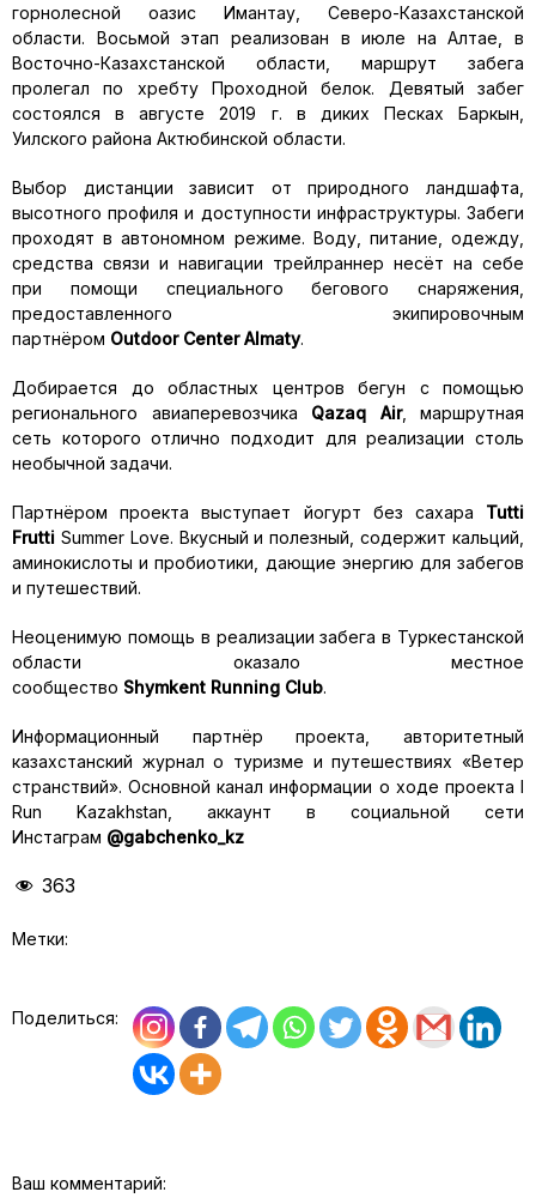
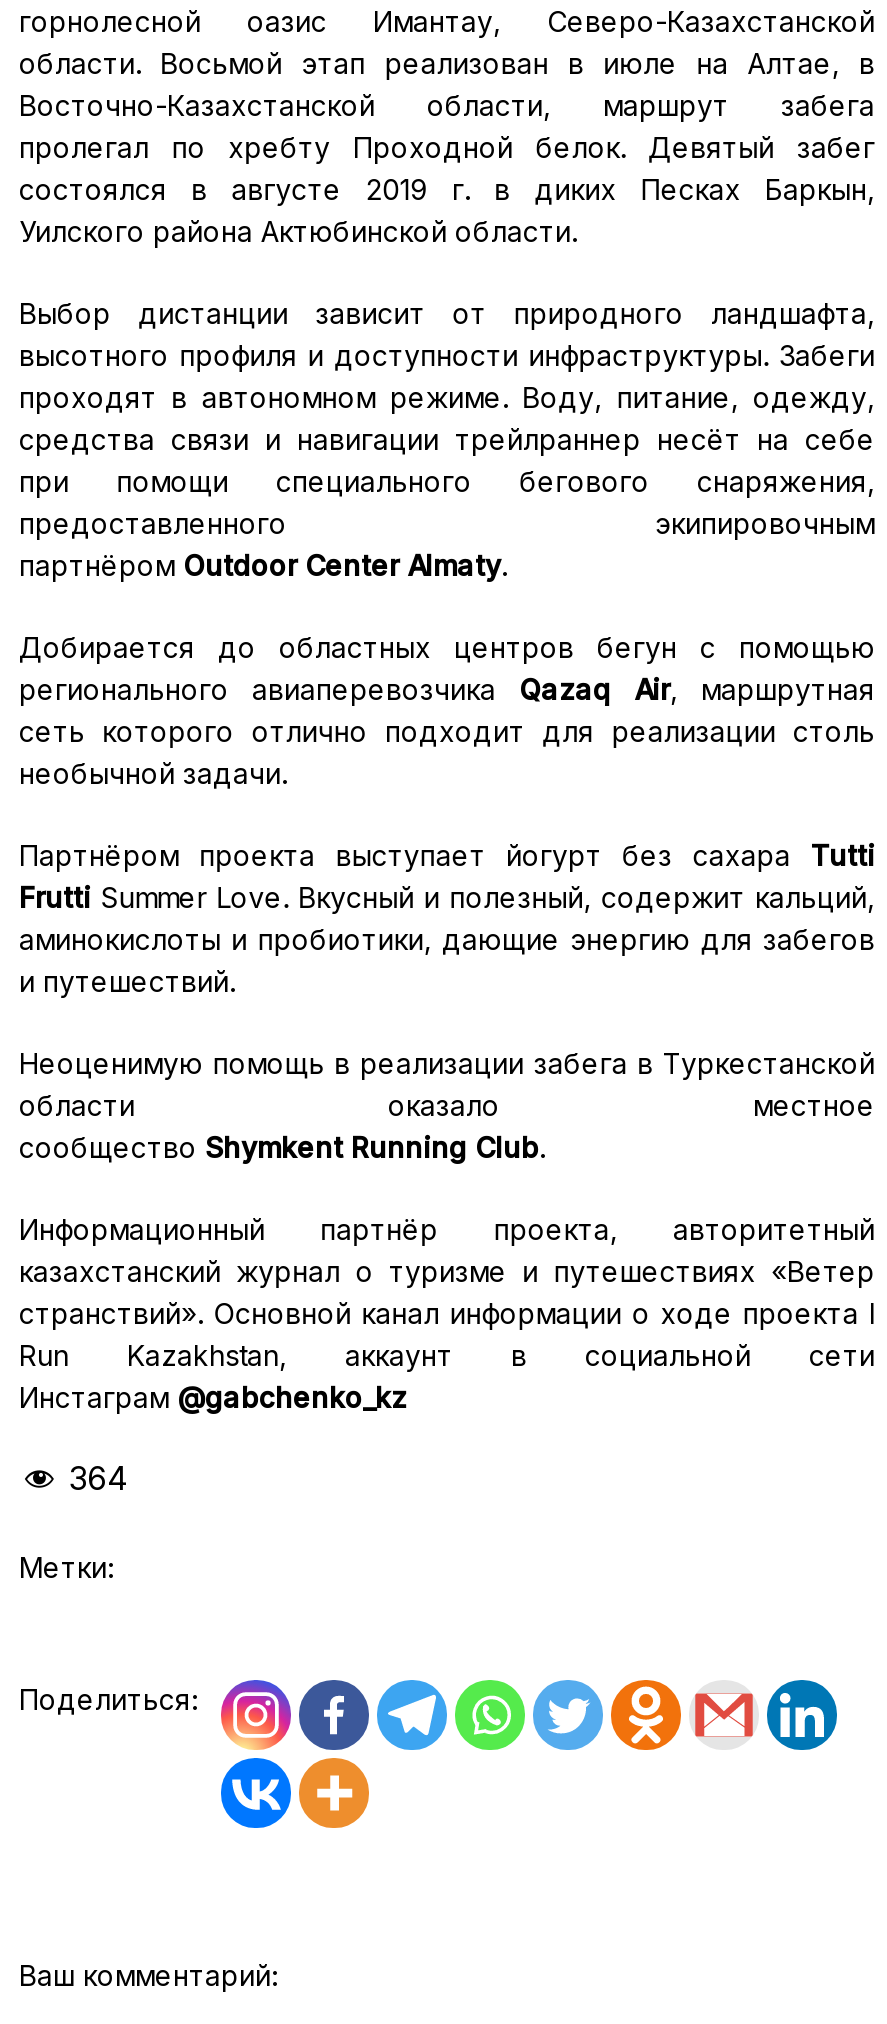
[42,873,75,897] 363 -> [69,1458,129,1498] 364

